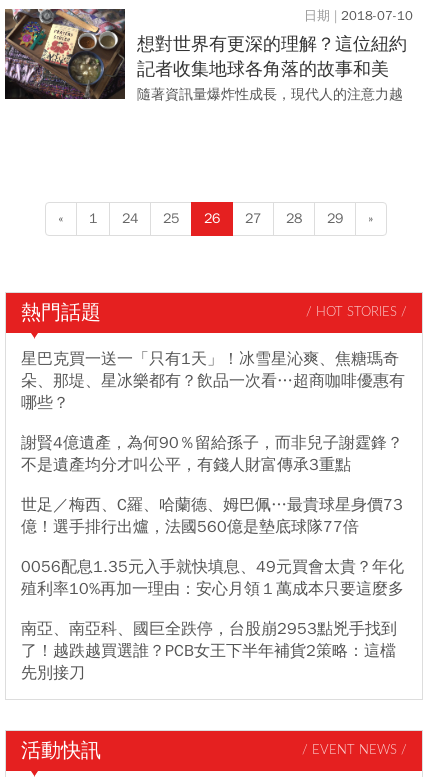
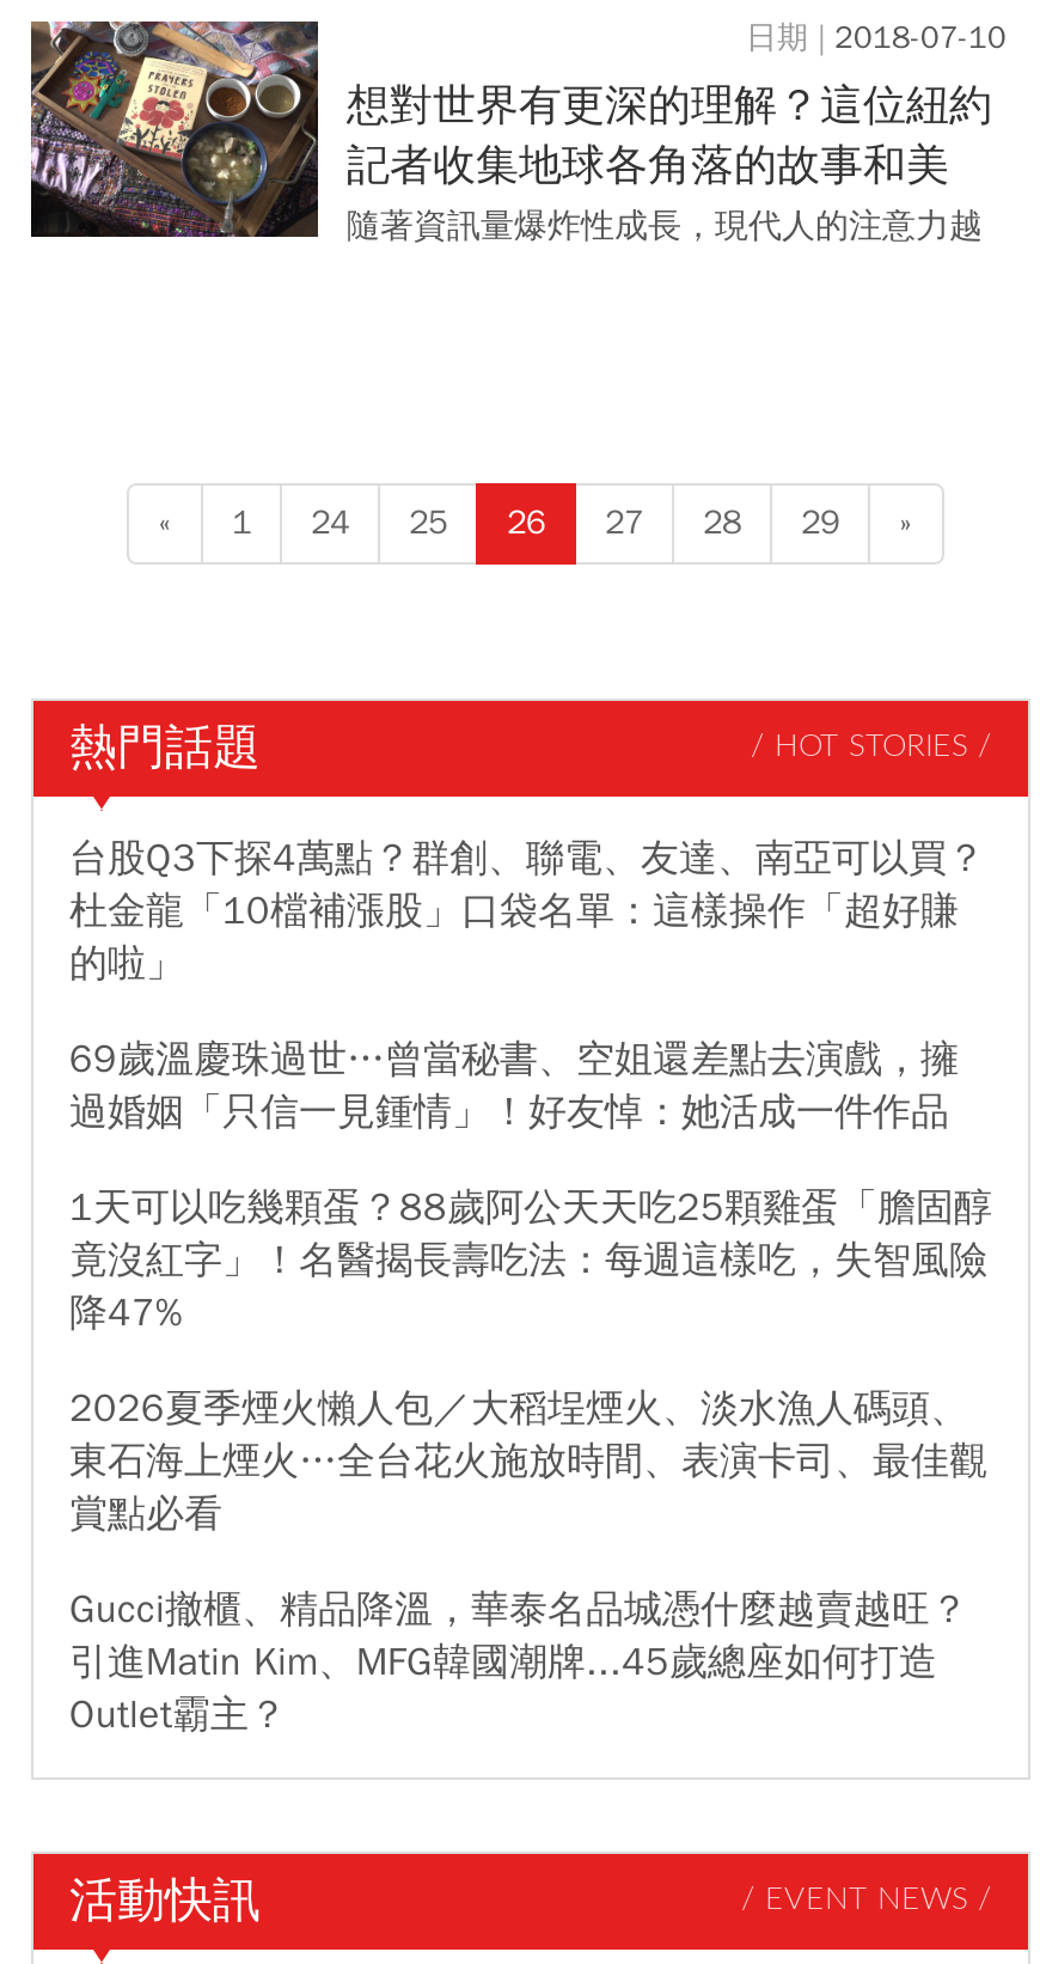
[21,348,405,412] 星巴克買一送一「只有1天」！冰雪星沁爽、焦糖瑪奇 | 朵、那堤、星冰樂都有？飲品一次看…超商咖啡優惠有 | 哪些？ -> [69,834,985,987] 台股Q3下探4萬點？群創、聯電、友達、南亞可以買？ | 杜金龍「10檔補漲股」口袋名單：這樣操作「超好賺 | 的啦」
[21,432,403,474] 謝賢4億遺產，為何90％留給孫子，而非兒子謝霆鋒？ | 不是遺產均分才叫公平，有錢人財富傳承3重點 -> [69,1035,959,1135] 69歲溫慶珠過世…曾當秘書、空姐還差點去演戲，擁 | 過婚姻「只信一見鍾情」！好友悼：她活成一件作品
[21,494,403,536] 世足／梅西、C羅、哈蘭德、姆巴佩…最貴球星身價73 | 億！選手排行出爐，法國560億是墊底球隊77倍 -> [69,1183,992,1336] 1天可以吃幾顆蛋？88歲阿公天天吃25顆雞蛋「膽固醇 | 竟沒紅字」！名醫揭長壽吃法：每週這樣吃，失智風險 | 降47%
[21,556,404,598] 0056配息1.35元入手就快填息、49元買會太貴？年化 | 殖利率10%再加一理由：安心月領１萬成本只要這麼多 -> [69,1384,987,1537] 2026夏季煙火懶人包／大稻埕煙火、淡水漁人碼頭、 | 東石海上煙火…全台花火施放時間、表演卡司、最佳觀 | 賞點必看
[21,618,397,682] 南亞、南亞科、國巨全跌停，台股崩2953點兇手找到 | 了！越跌越買選誰？PCB女王下半年補貨2策略：這檔 | 先別接刀 -> [69,1585,968,1738] Gucci撤櫃、精品降溫，華泰名品城憑什麼越賣越旺？ | 引進Matin Kim、MFG韓國潮牌...45歲總座如何打造 | Outlet霸主？

